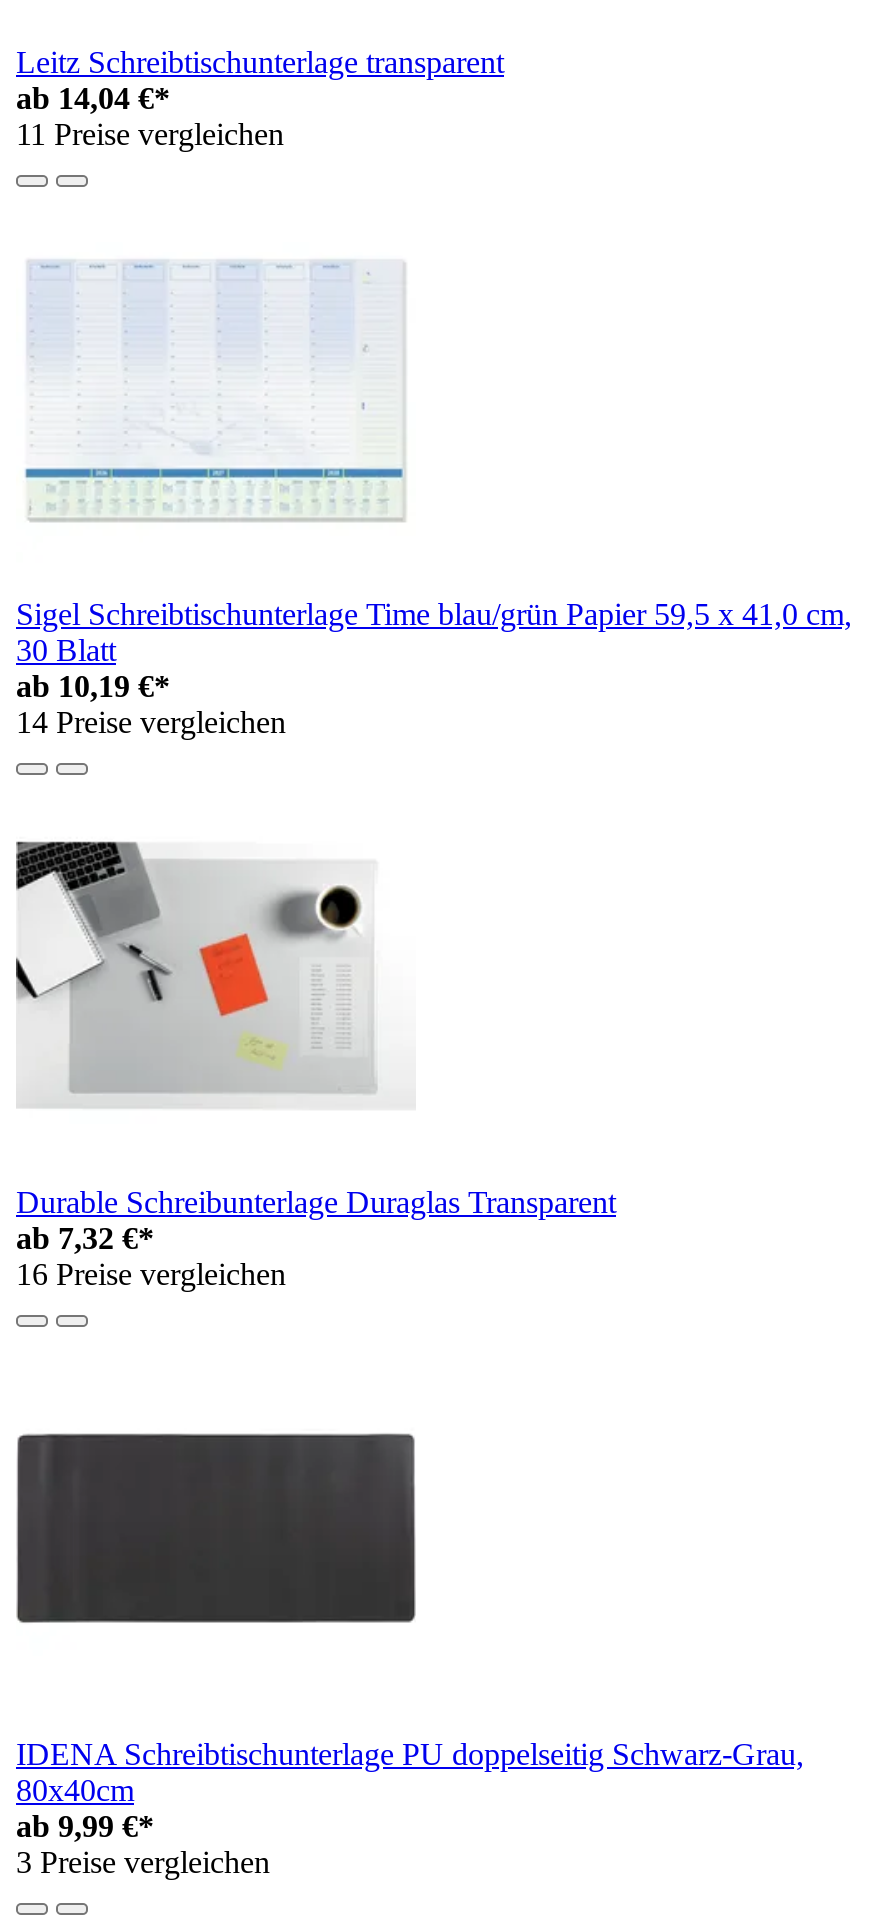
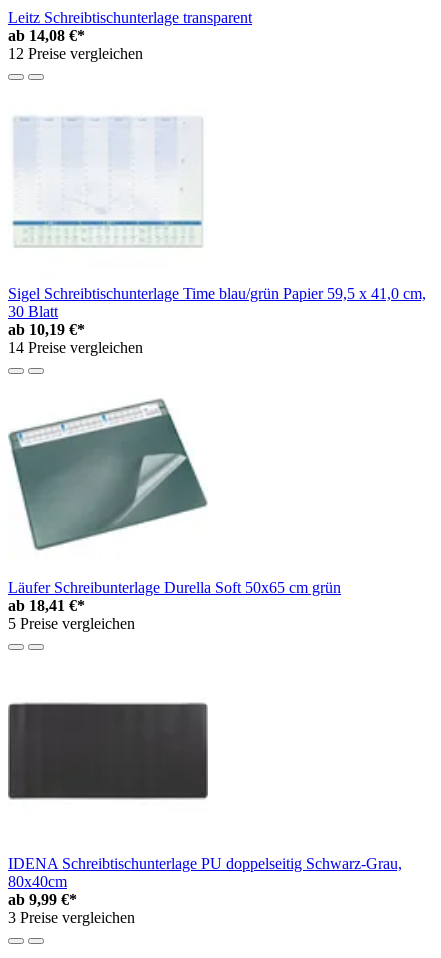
[16,81,170,115] ab 14,04 €* -> [8,27,85,44] ab 14,08 €*
[16,117,284,151] 11 Preise vergleichen -> [8,45,143,62] 12 Preise vergleichen
[14,825,616,1291] [image] | Durable Schreibunterlage Duraglas Transparent | ab 7,32 €* | 16 Preise vergleichen -> [8,398,341,632] [image] | Läufer Schreibunterlage Durella Soft 50x65 cm grün | ab 18,41 €* | 5 Preise vergleichen

